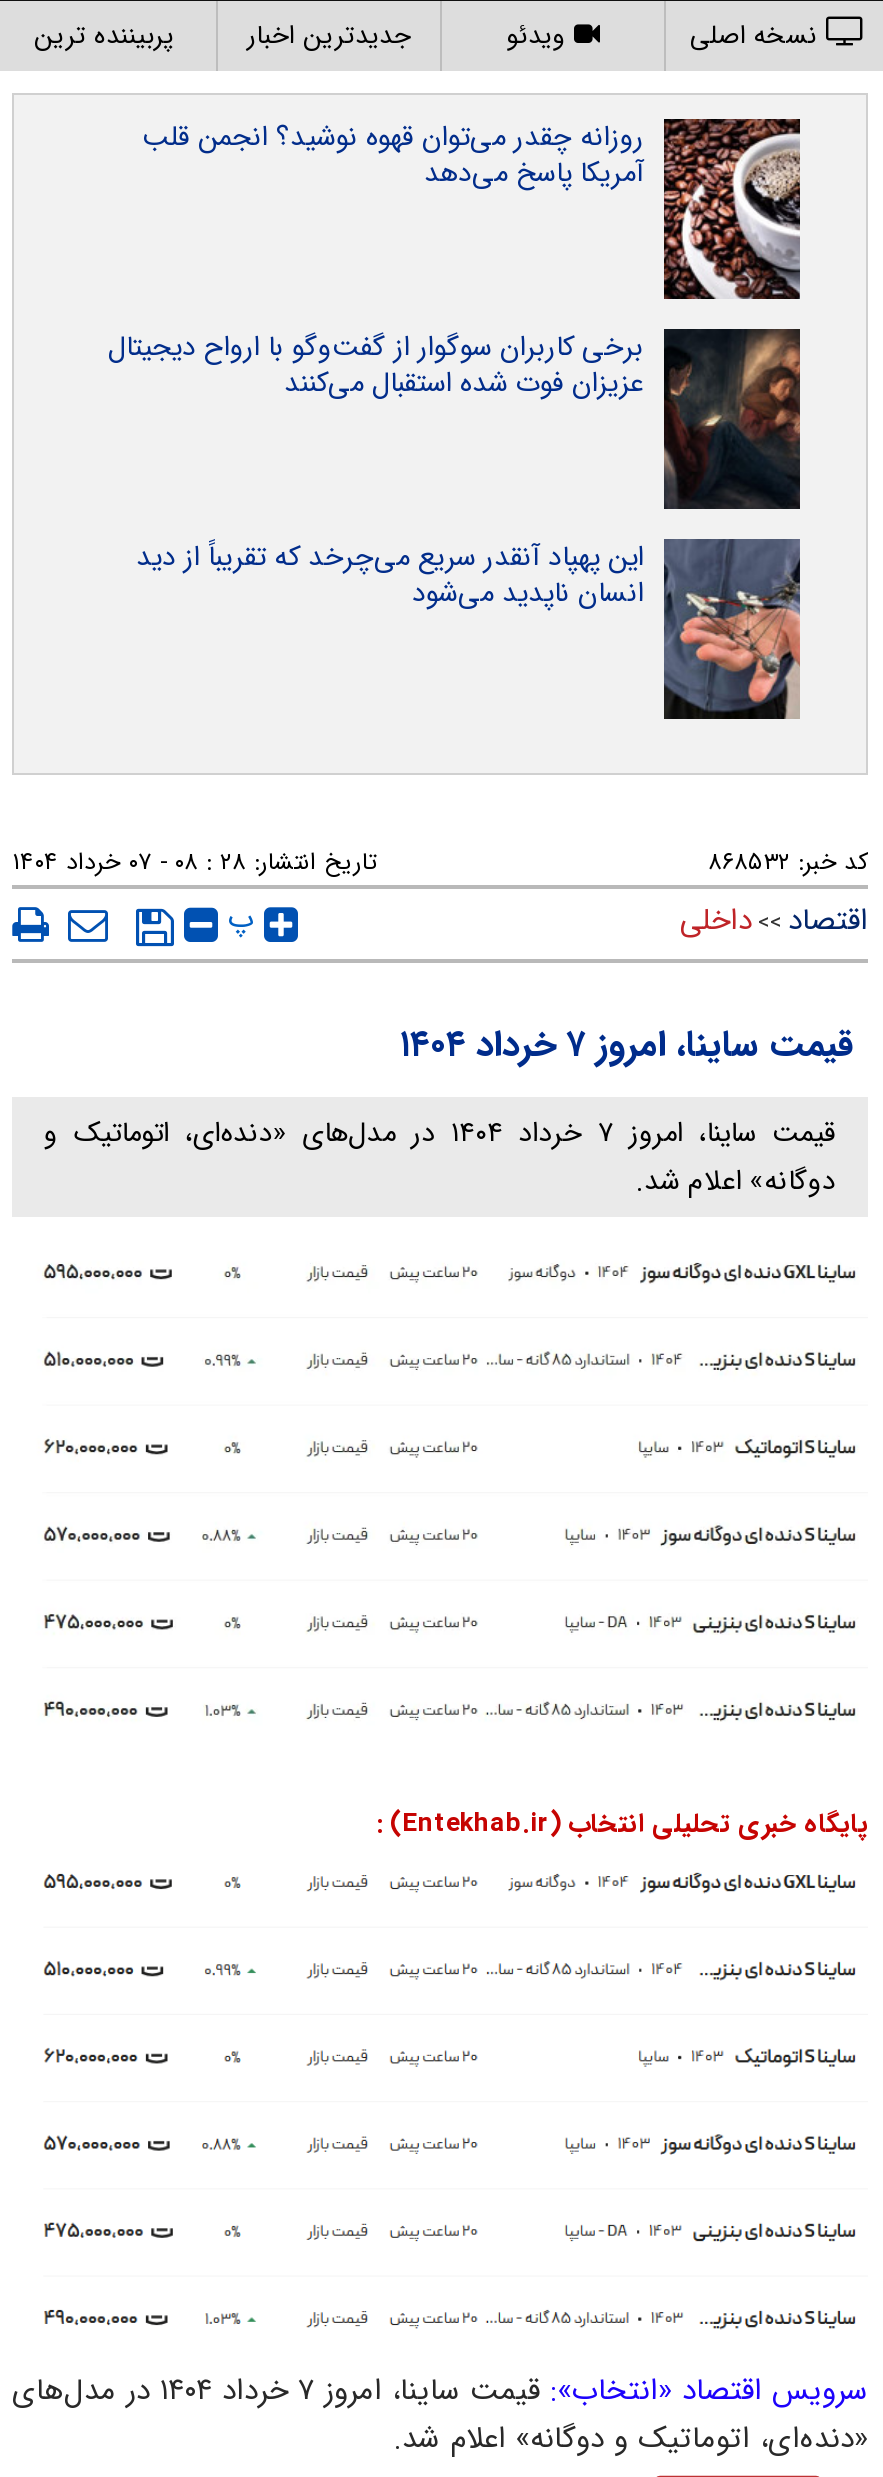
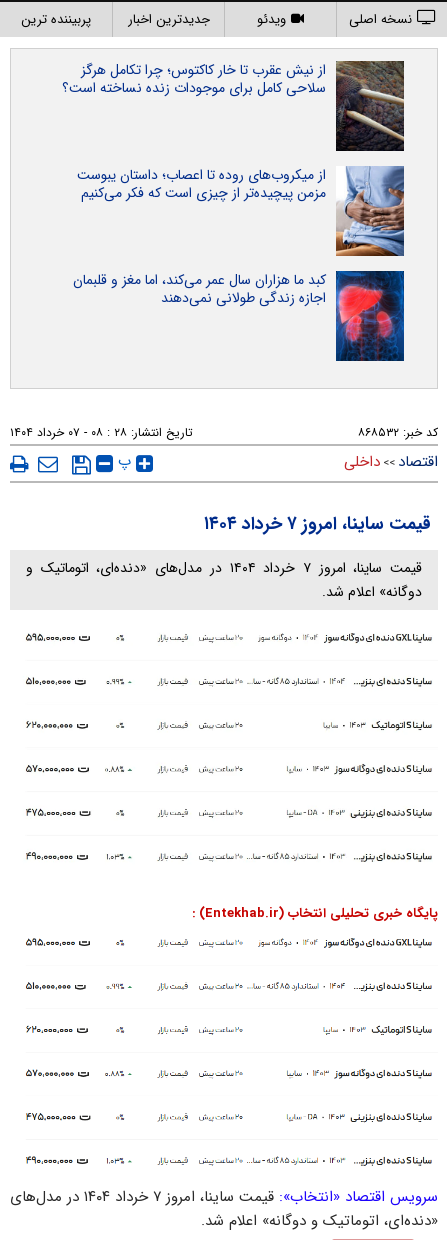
[142,115,800,301] [image] | روزانه چقدر می‌توان قهوه نوشید؟ انجمن قلب | آمریکا پاسخ می‌دهد -> [62,59,405,152] [image] | از نیش عقرب تا خار کاکتوس؛ چرا تکامل هرگز | سلاحی کامل برای موجودات زنده نساخته است؟
[108,325,802,511] [image] | برخی کاربران سوگوار از گفت‌وگو با ارواح دیجیتال | عزیزان فوت شده استقبال می‌کنند -> [77,164,405,257] [image] | از میکروب‌های روده تا اعصاب؛ داستان یبوست | مزمن پیچیده‌تر از چیزی است که فکر می‌کنیم
[136,535,802,719] [image] | این پهپاد آنقدر سریع می‌چرخد که تقریباً از دید | انسان ناپدید می‌شود -> [73,269,405,362] [image] | کبد ما هزاران سال عمر می‌کند، اما مغز و قلبمان | اجازه زندگی طولانی نمی‌دهند

